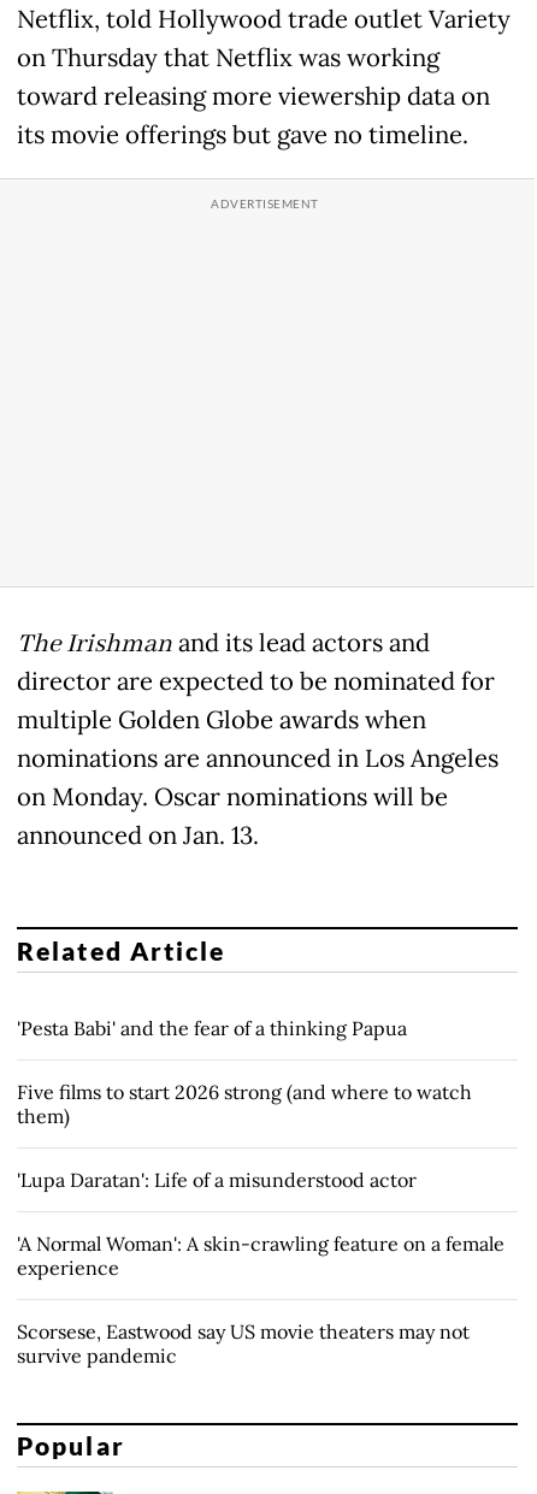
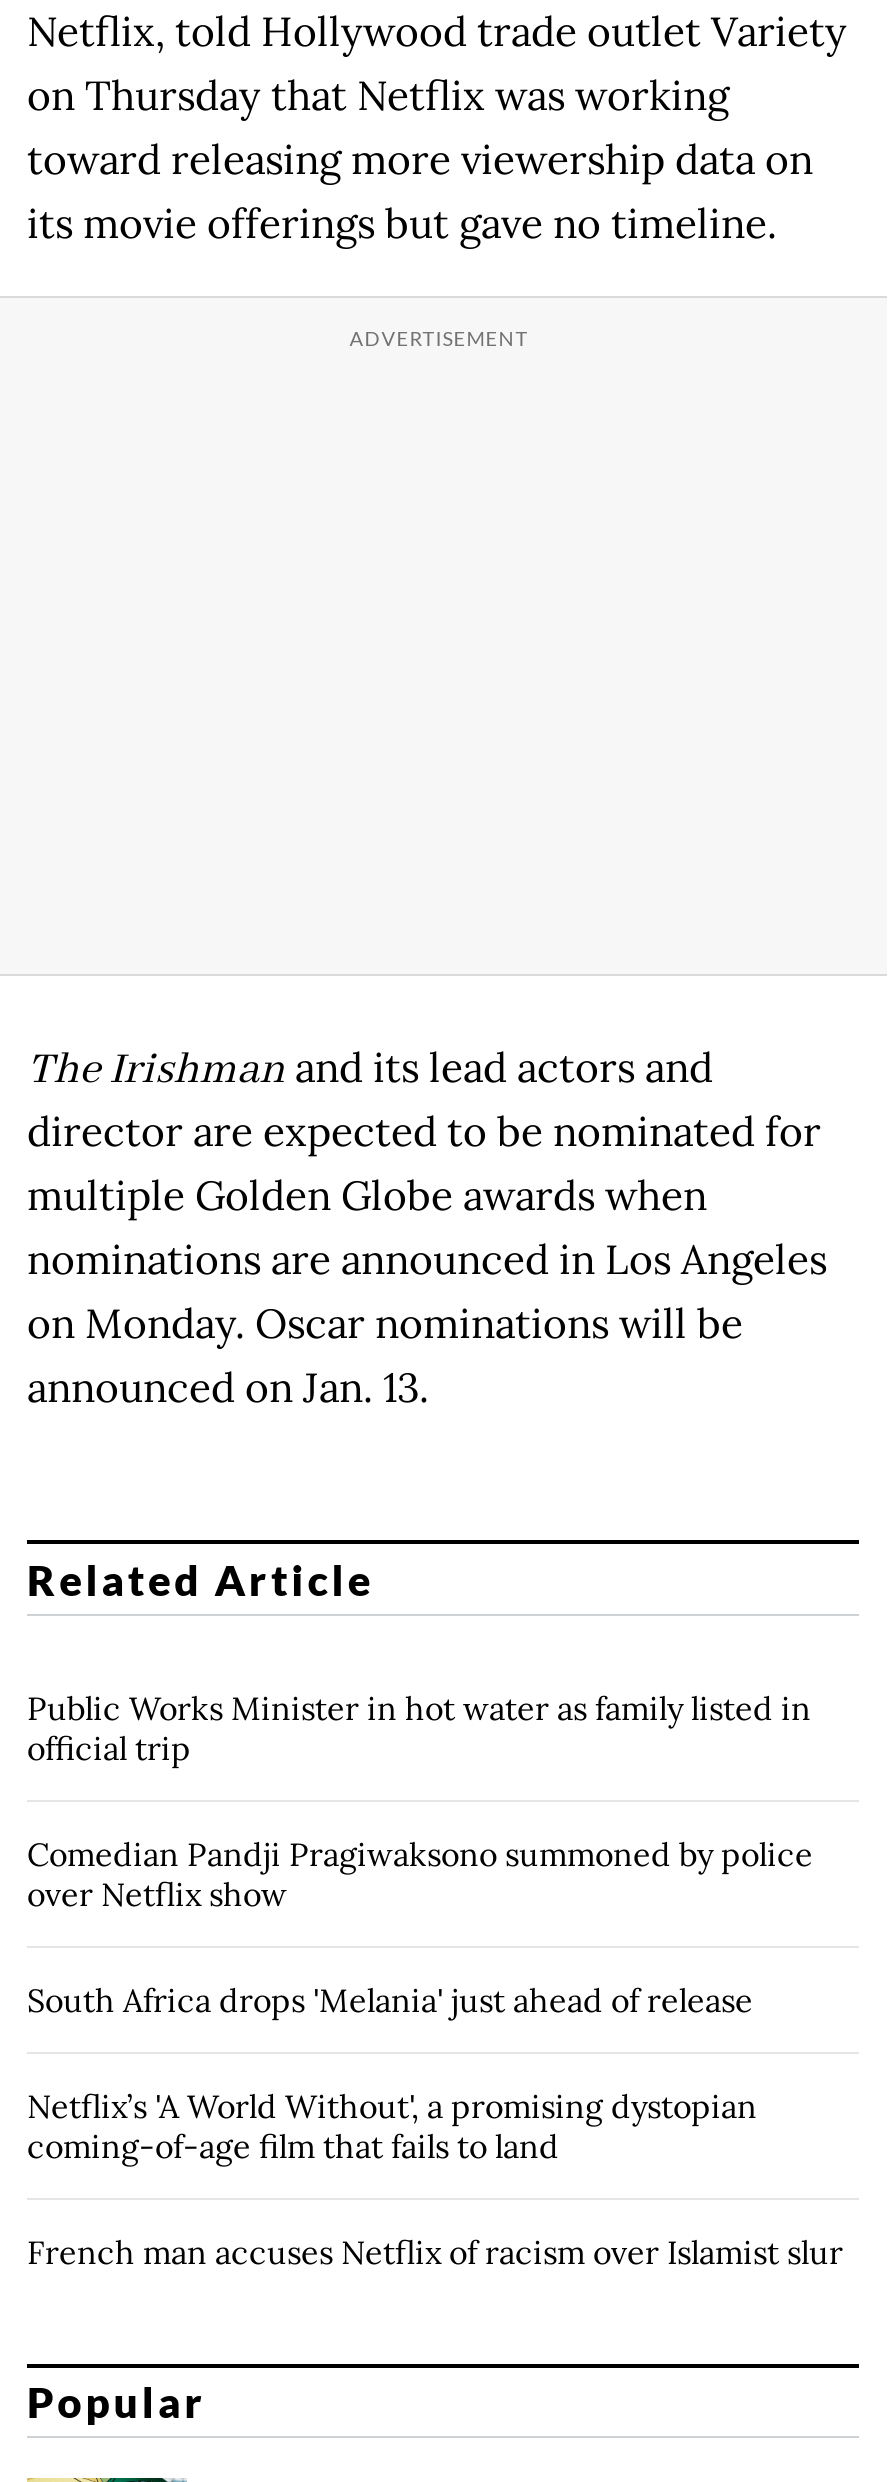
[17,1016,407,1040] 'Pesta Babi' and the fear of a thinking Papua -> [27,1688,811,1768] Public Works Minister in hot water as family listed in | official trip
[17,1080,472,1128] Five films to start 2026 strong (and where to watch | them) -> [27,1834,813,1914] Comedian Pandji Pragiwaksono summoned by police | over Netflix show
[17,1168,417,1192] 'Lupa Daratan': Life of a misunderstood actor -> [27,1980,753,2020] South Africa drops 'Melania' just ahead of release
[17,1232,504,1280] 'A Normal Woman': A skin-crawling feature on a female | experience -> [27,2086,757,2166] Netflix’s 'A World Without', a promising dystopian | coming-of-age film that fails to land
[17,1319,470,1368] Scorsese, Eastwood say US movie theaters may not | survive pandemic -> [27,2232,843,2272] French man accuses Netflix of racism over Islamist slur

